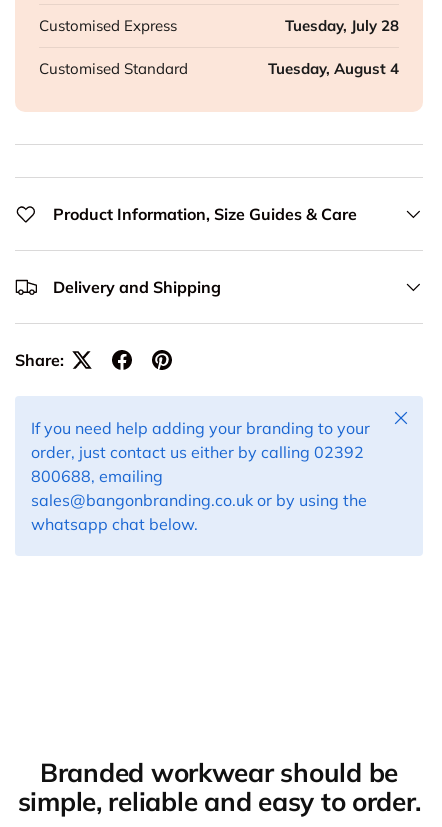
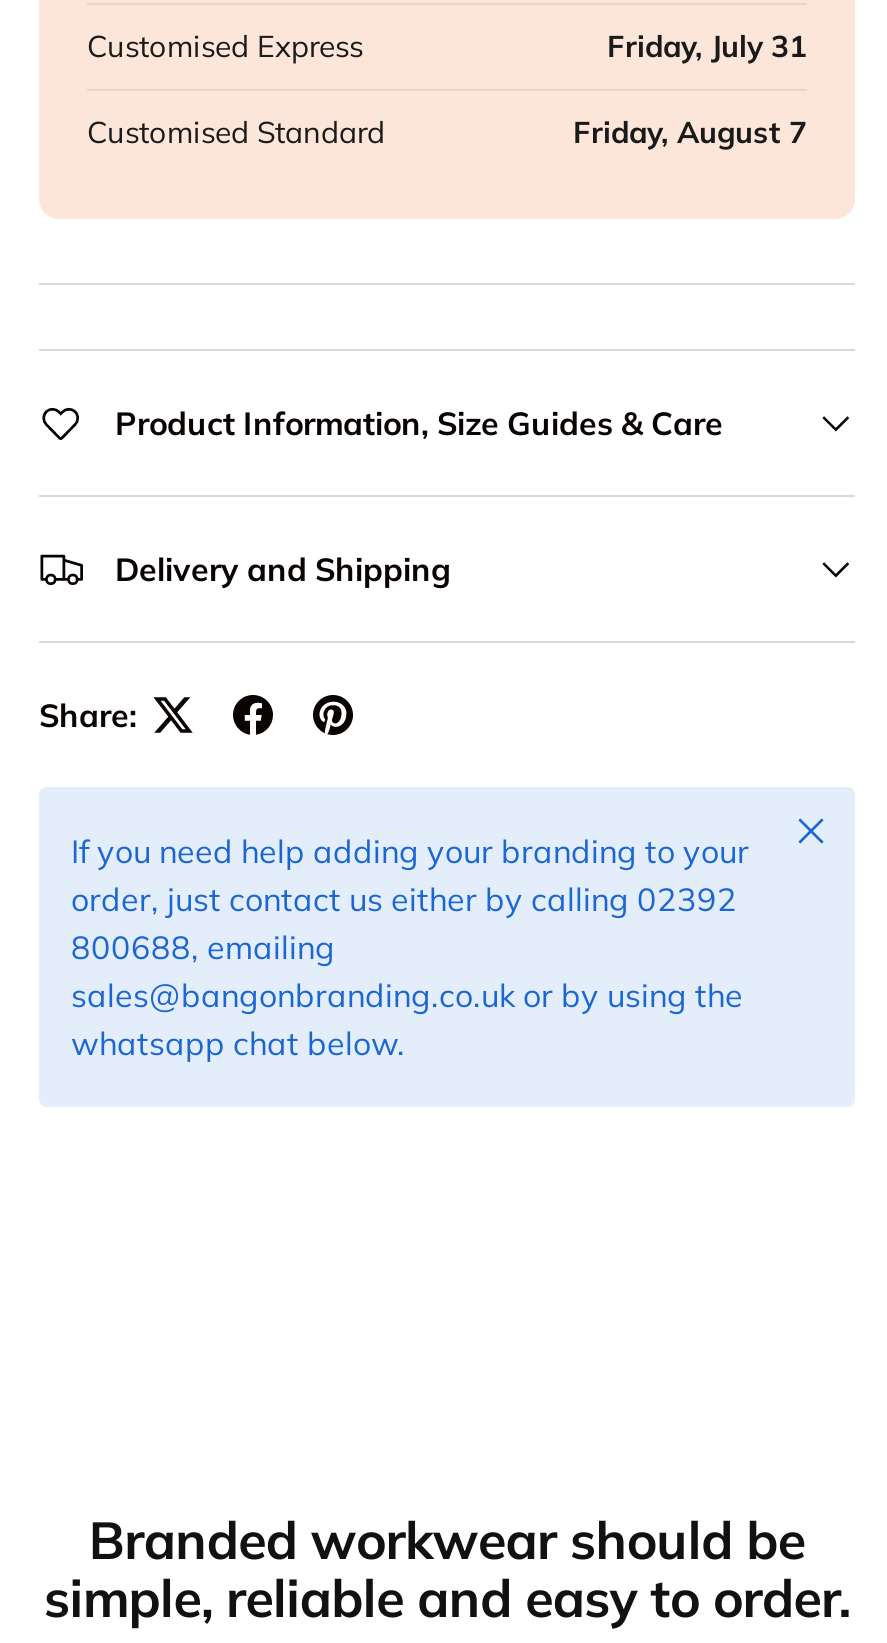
[285,16,399,35] Tuesday, July 28 -> [607,26,807,64] Friday, July 31
[268,59,399,78] Tuesday, August 4 -> [573,112,807,150] Friday, August 7

